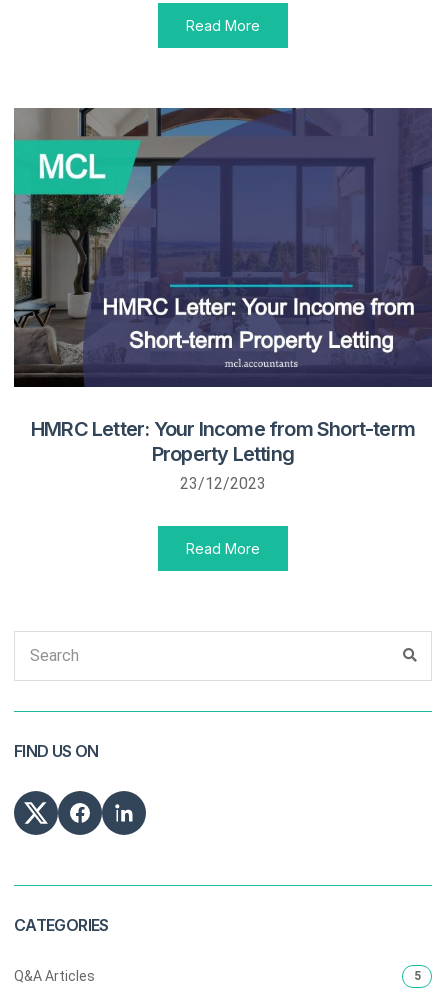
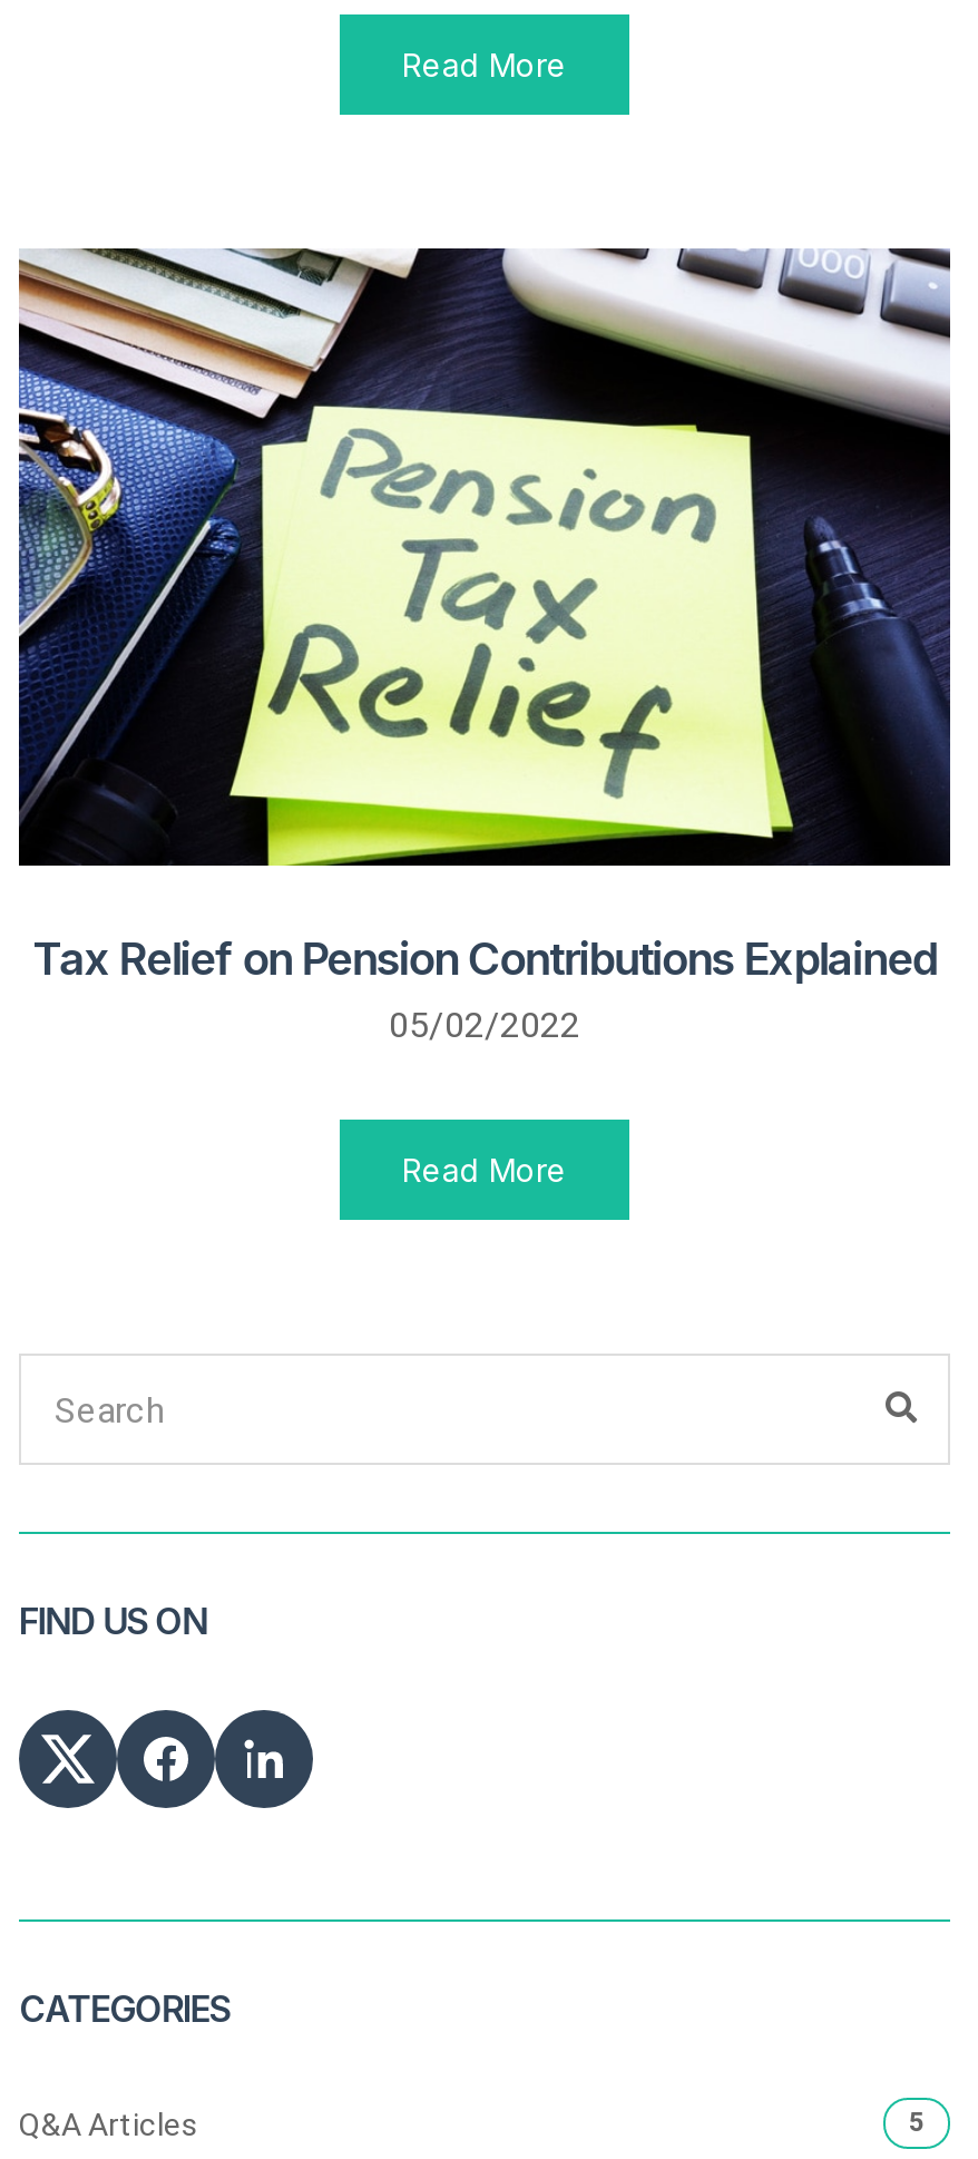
[13,107,433,493] [image] | HMRC Letter: Your Income from Short-term | Property Letting | 23/12/2023 -> [17,247,952,1047] [image] | Tax Relief on Pension Contributions Explained | 05/02/2022

